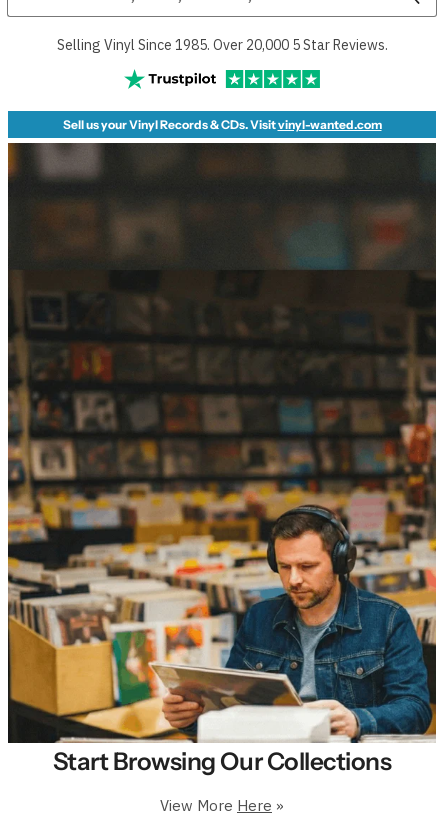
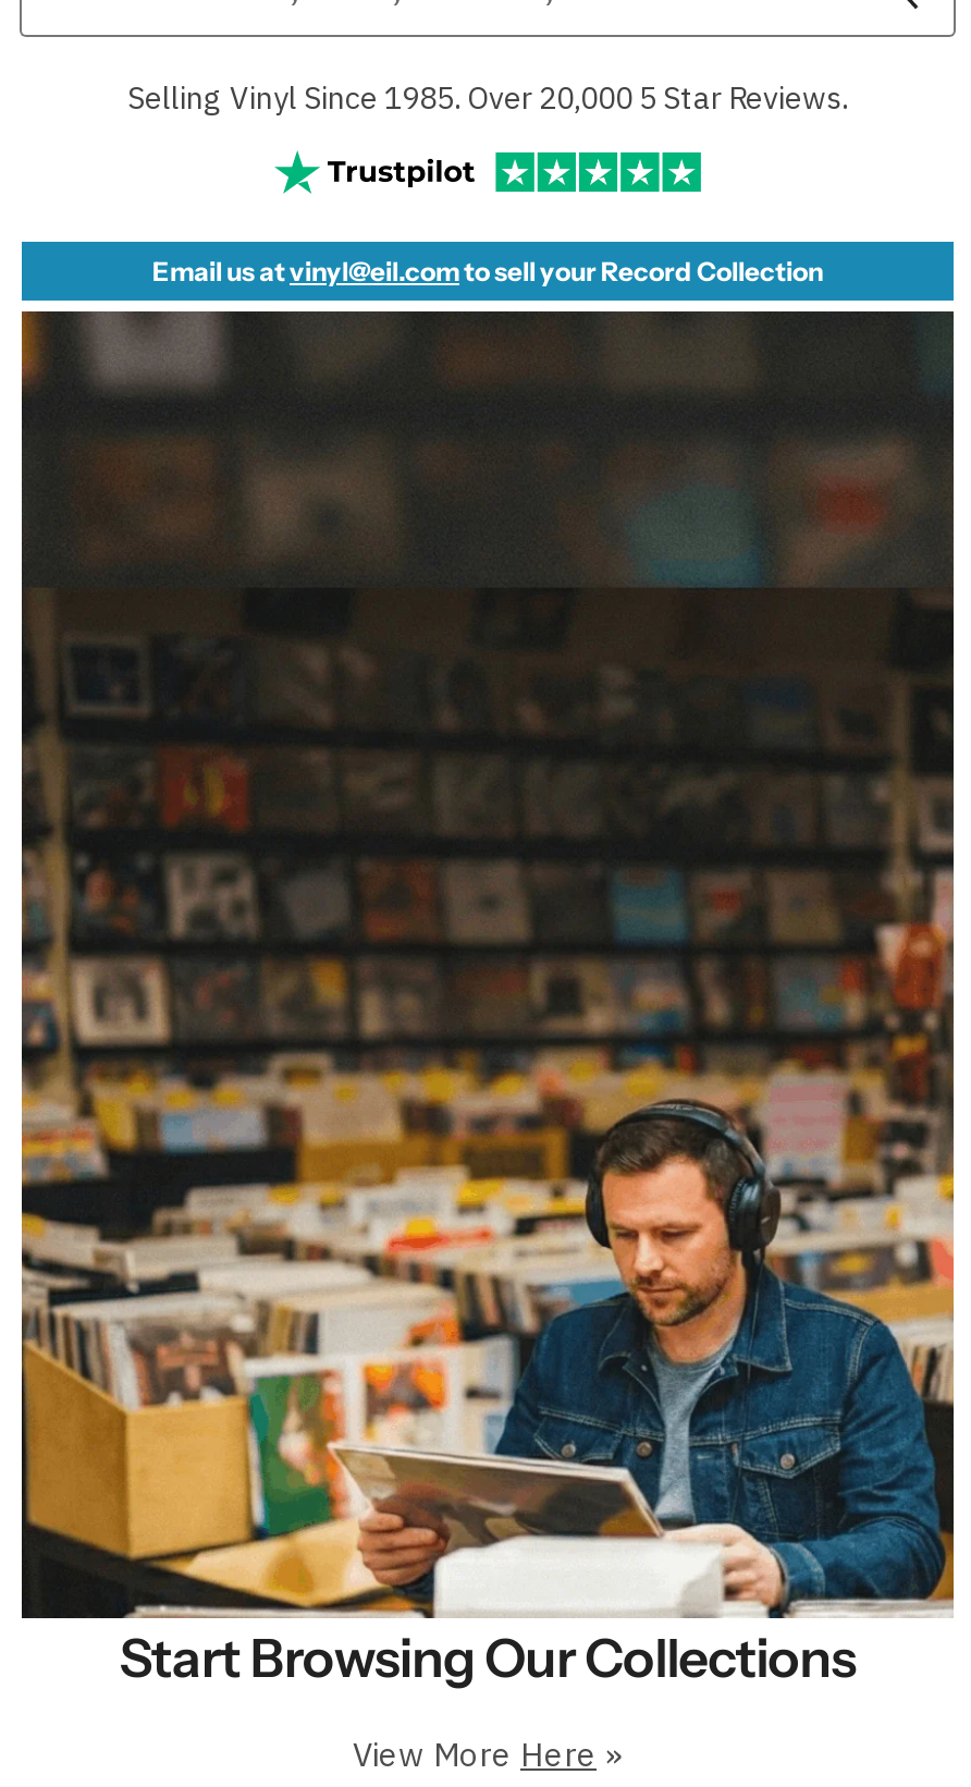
[62,117,381,132] Sell us your Vinyl Records & CDs. Visitvinyl-wanted.com -> [152,255,823,288] Email us atvinyl@eil.comto sell your Record Collection

